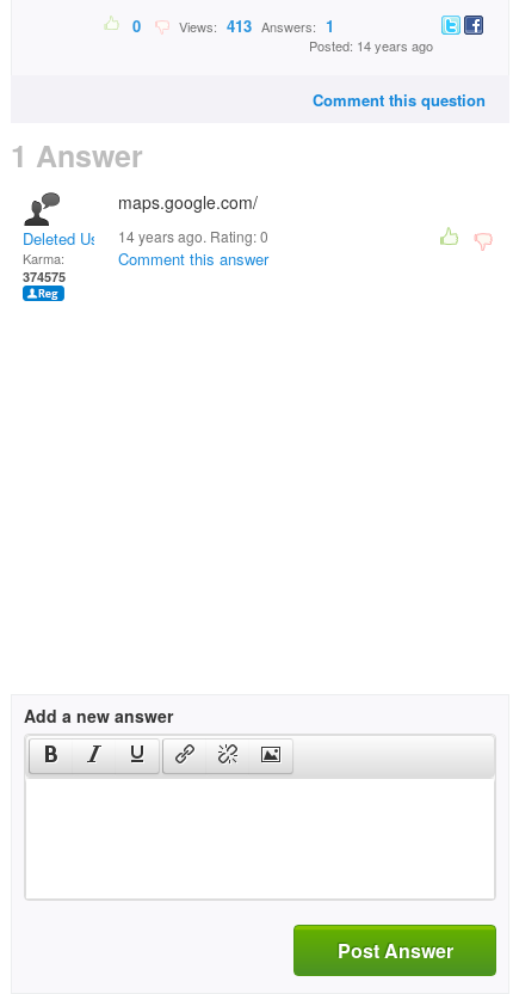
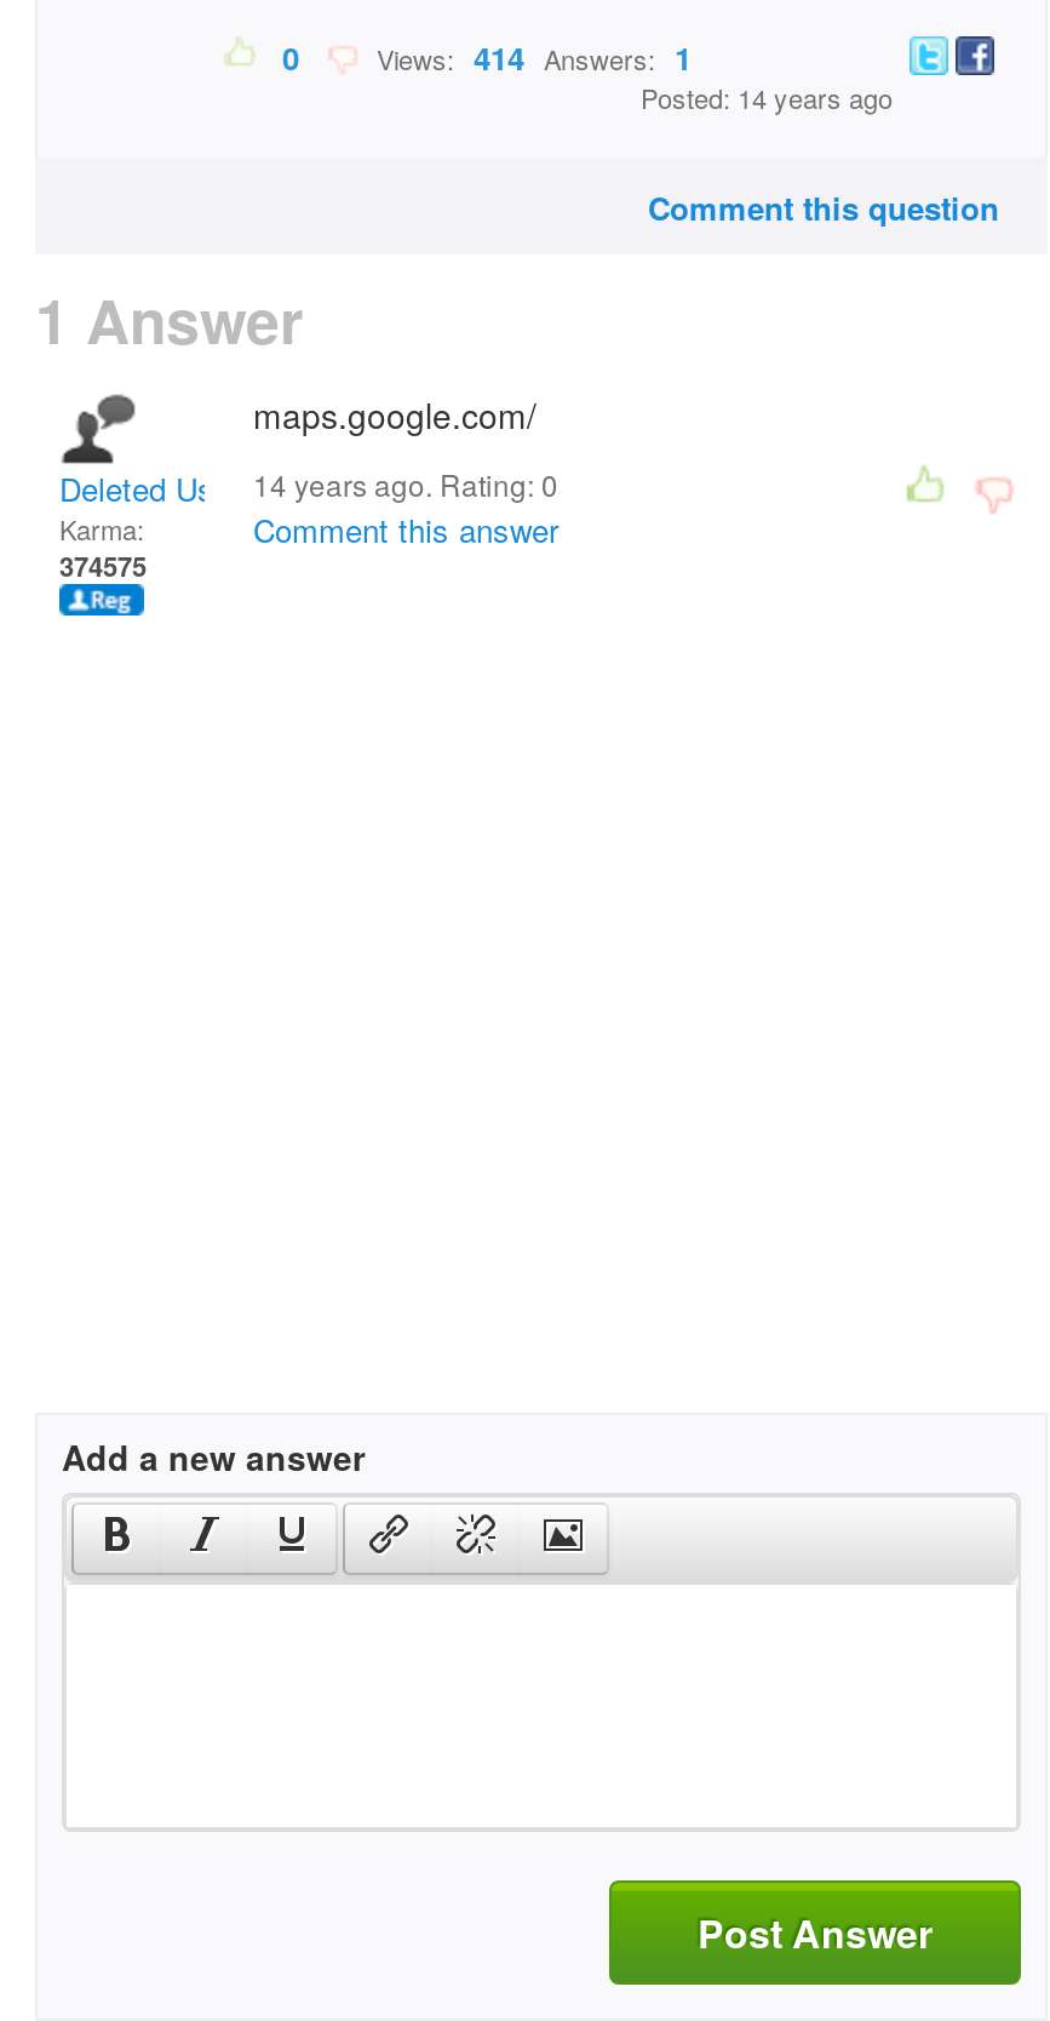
[172,14,334,37] Views: 413 Answers: 1 -> [362,34,692,80] Views: 414 Answers: 1

